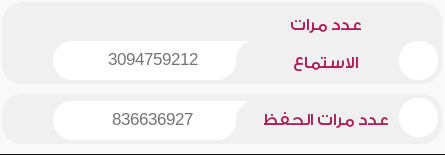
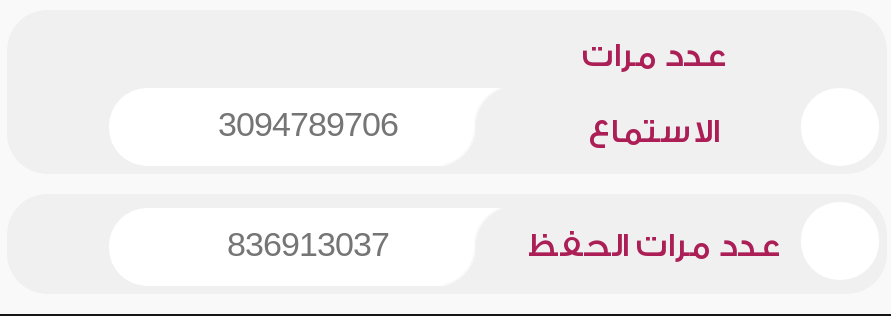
[107,51,197,69] 3094759212 -> [218,109,398,145] 3094789706
[112,111,193,129] 836636927 -> [227,228,389,264] 836913037

